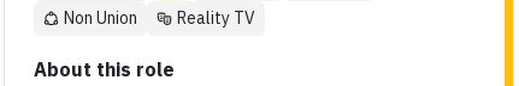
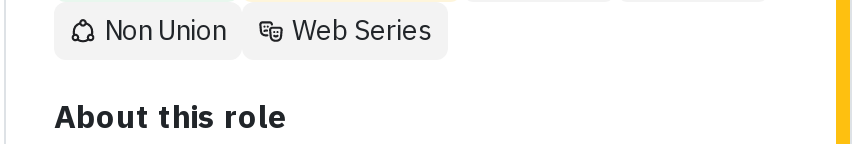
[177,7,255,29] Reality TV -> [292,12,432,48] Web Series

